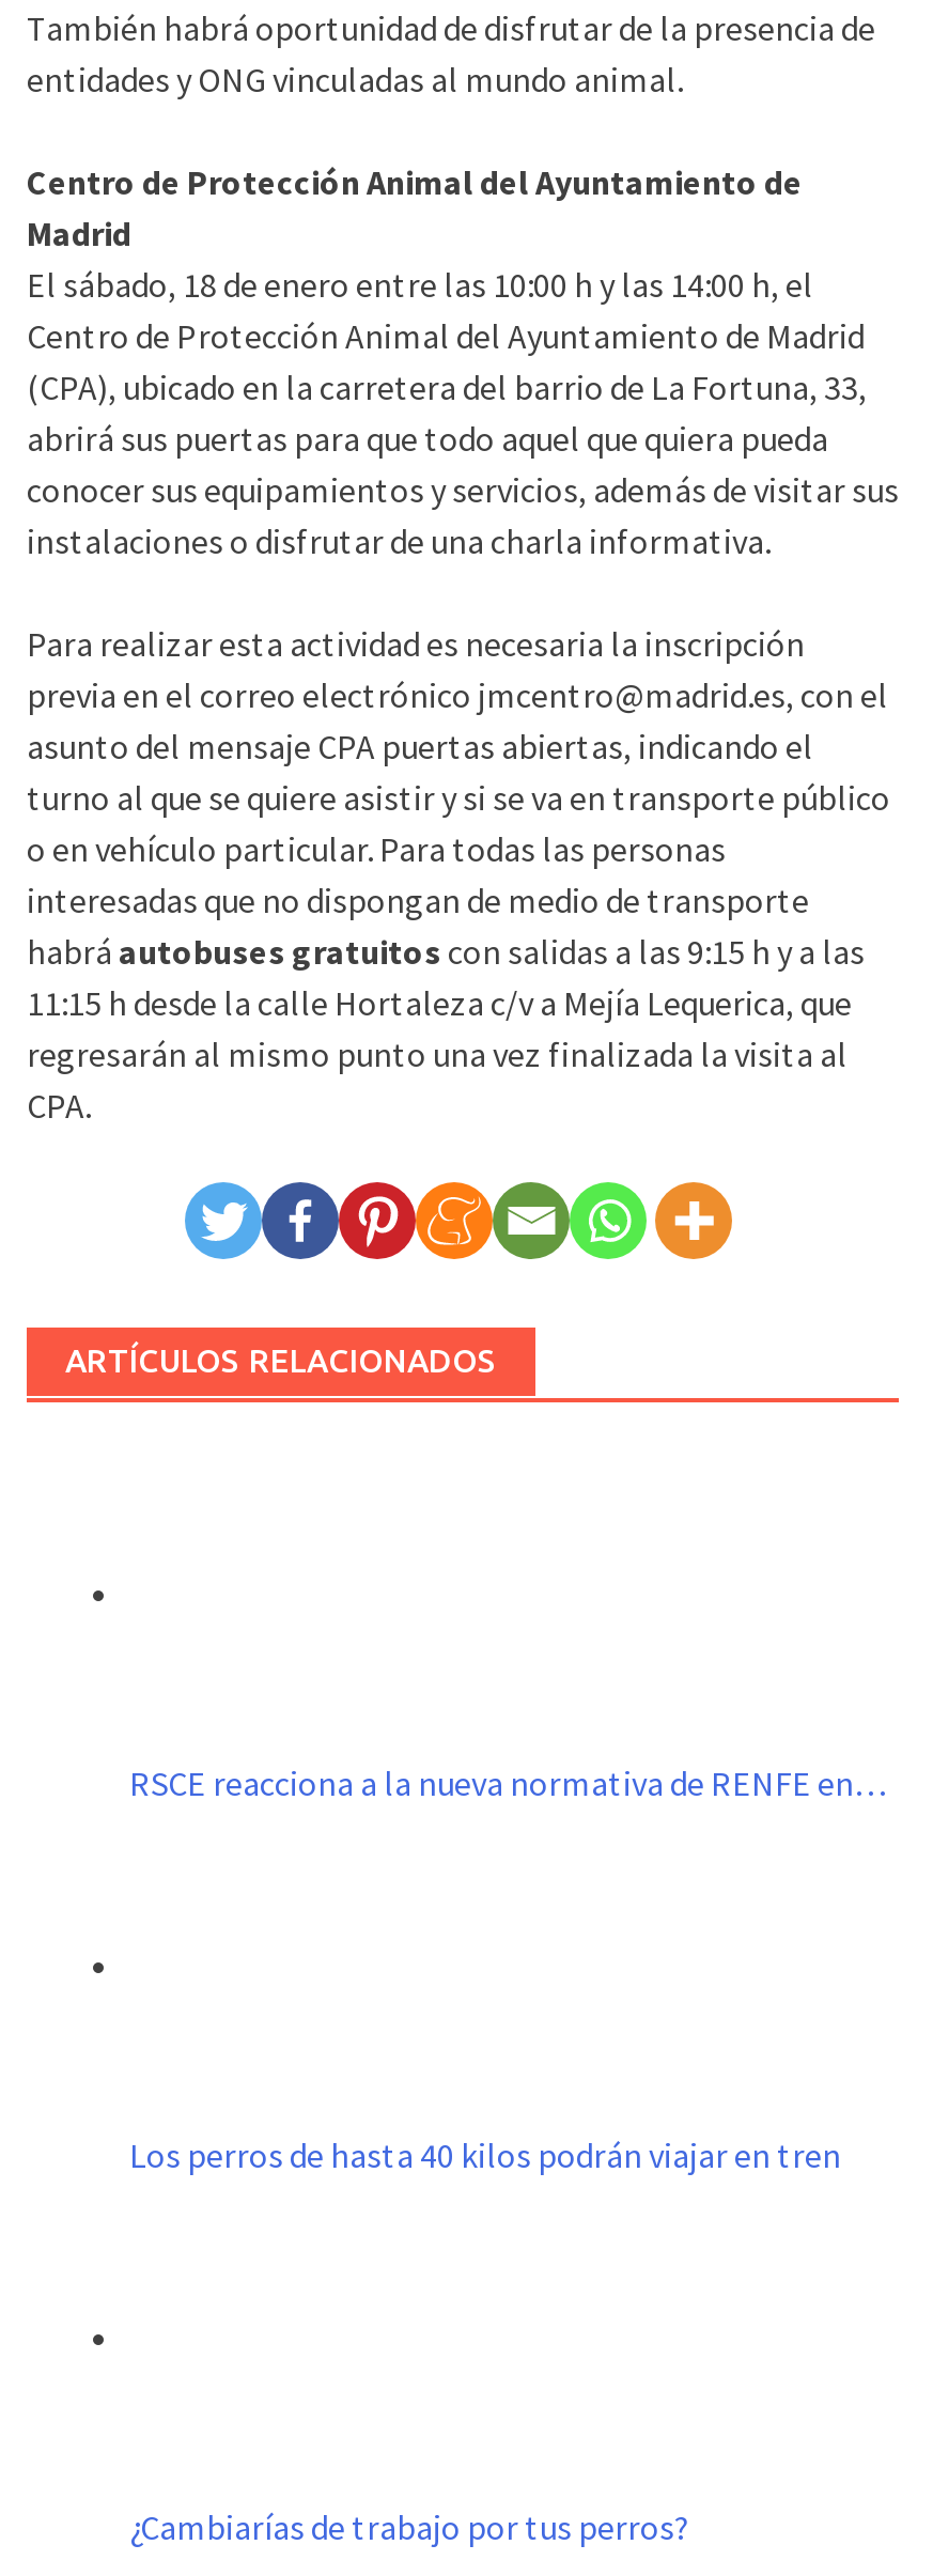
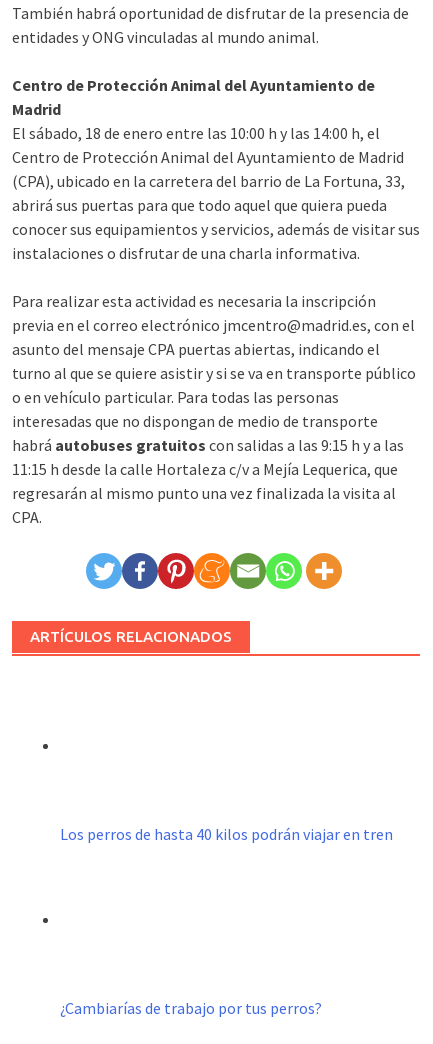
[129,1762,888,1805] RSCE reacciona a la nueva normativa de RENFE en… -> none

